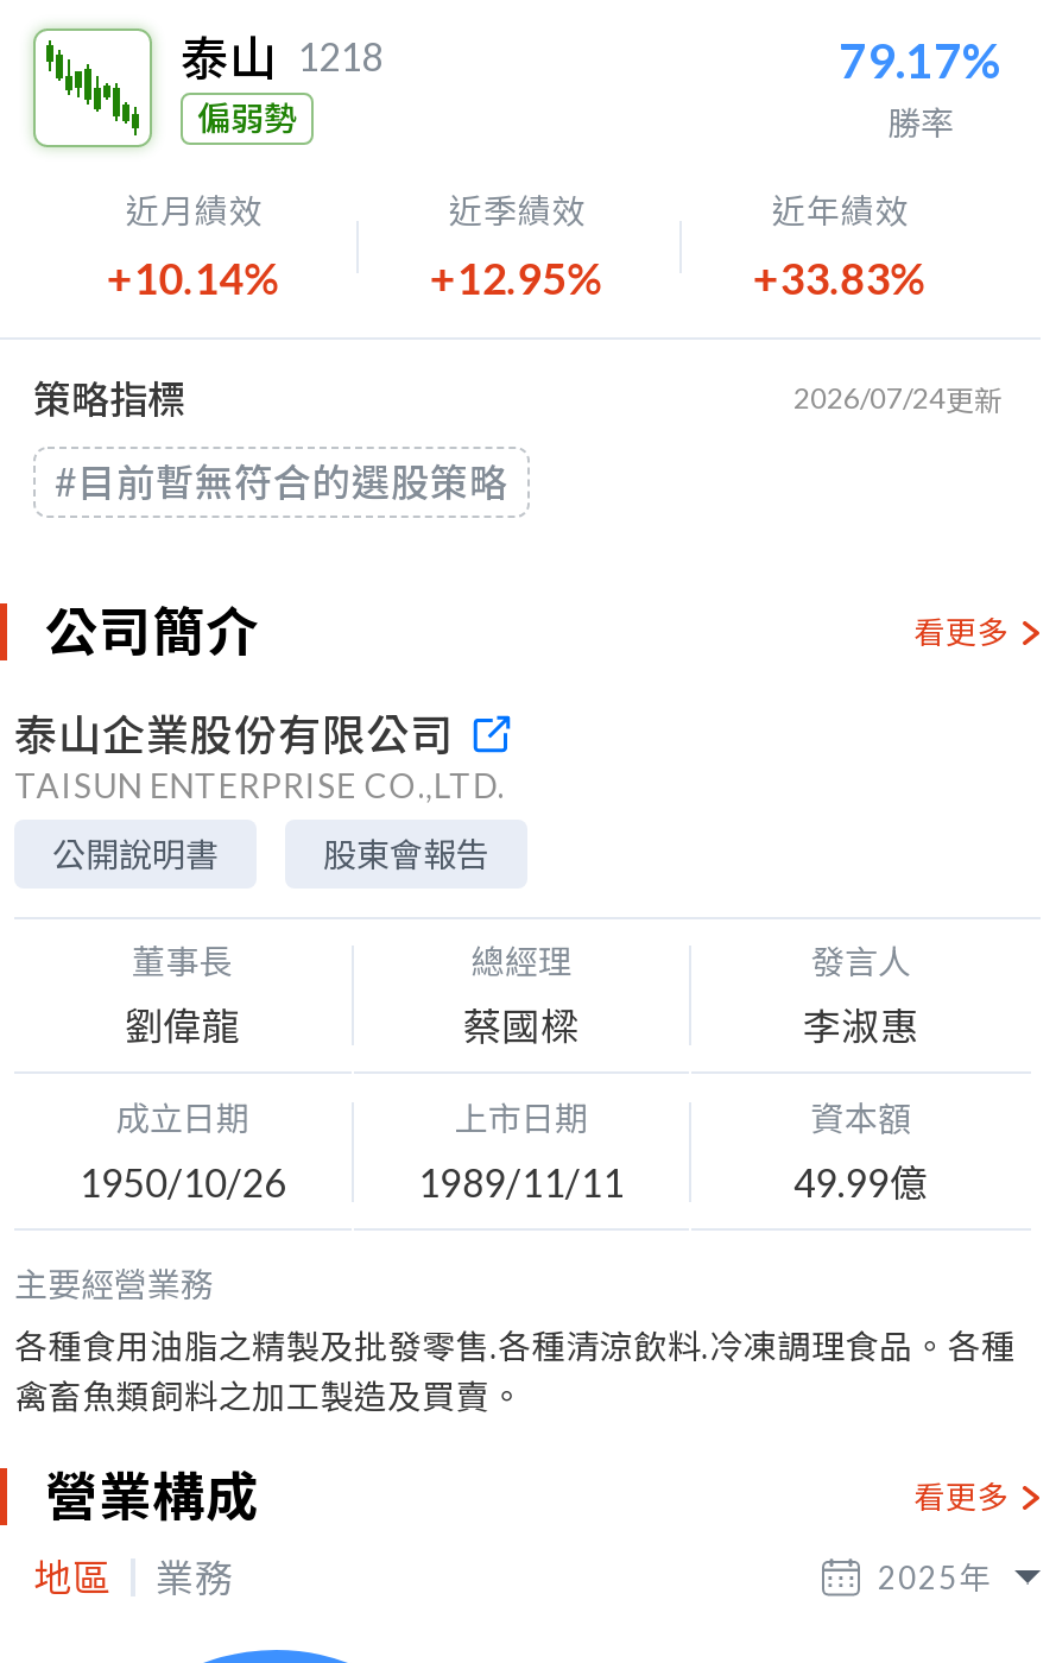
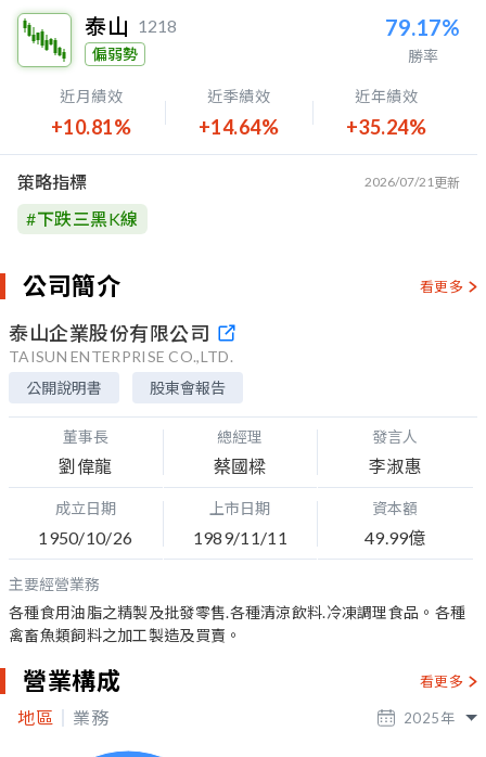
[106,252,283,304] +10.14% -> [51,115,131,139] +10.81%
[430,252,606,304] +12.95% -> [198,115,279,139] +14.64%
[753,252,929,304] +33.83% -> [346,115,427,139] +35.24%
[793,380,1003,418] 2026/07/24更新 -> [364,174,460,191] 2026/07/21更新
[55,459,508,504] #目前暫無符合的選股策略 -> [26,208,138,229] #下跌三黑K線

